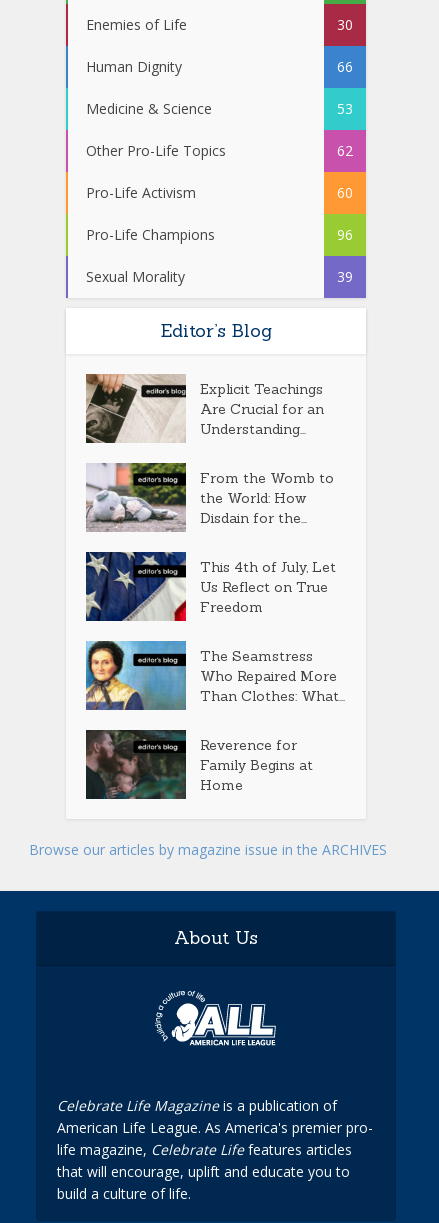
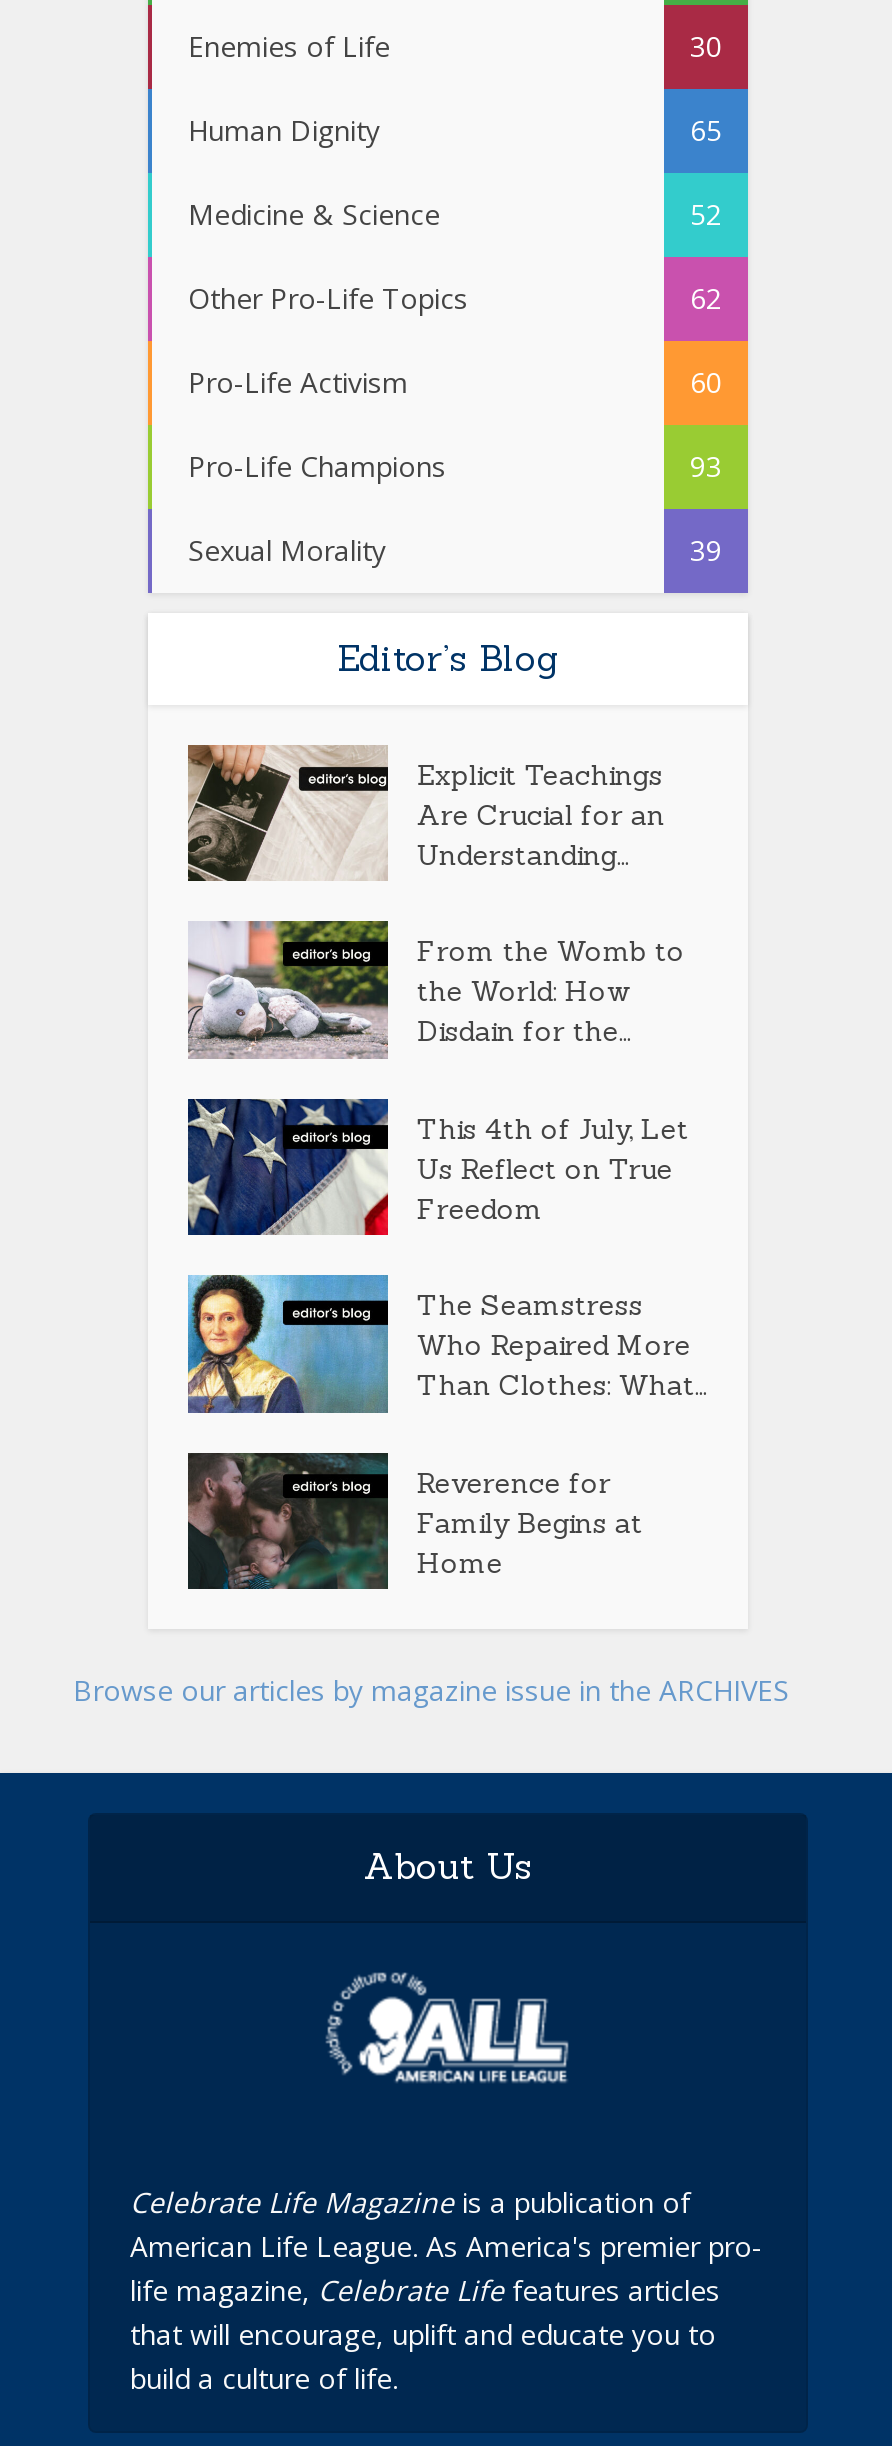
[337,57,353,76] 66 -> [690,111,722,149] 65
[337,99,353,118] 53 -> [690,195,722,233] 52
[337,225,353,244] 96 -> [690,447,722,485] 93

